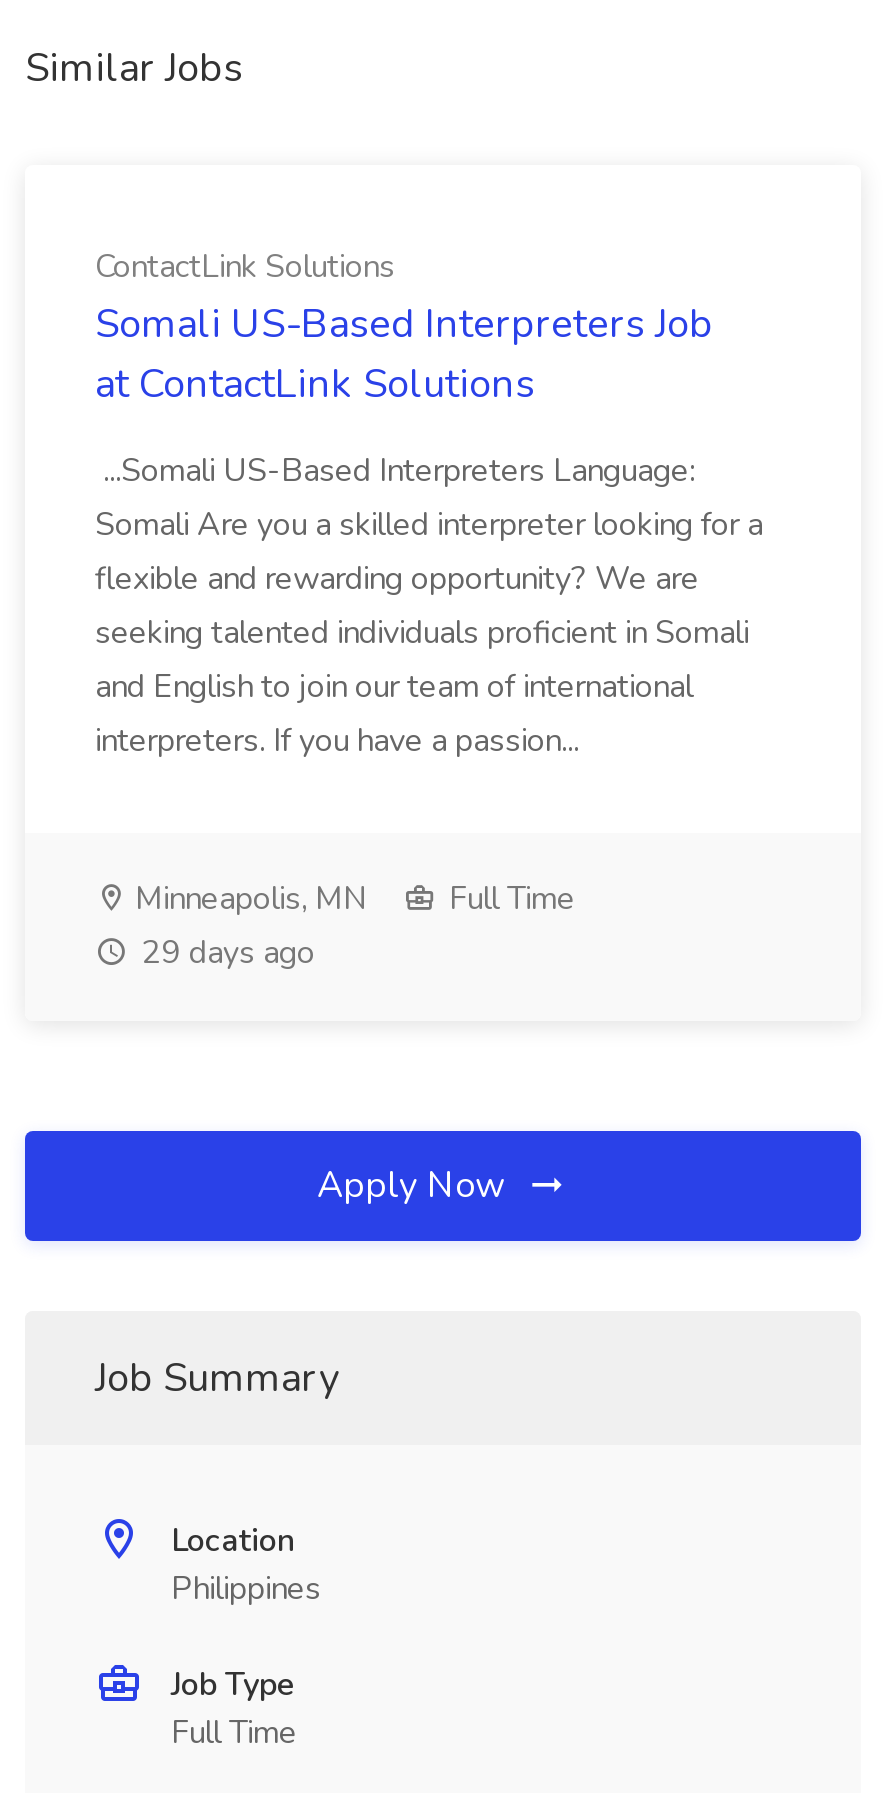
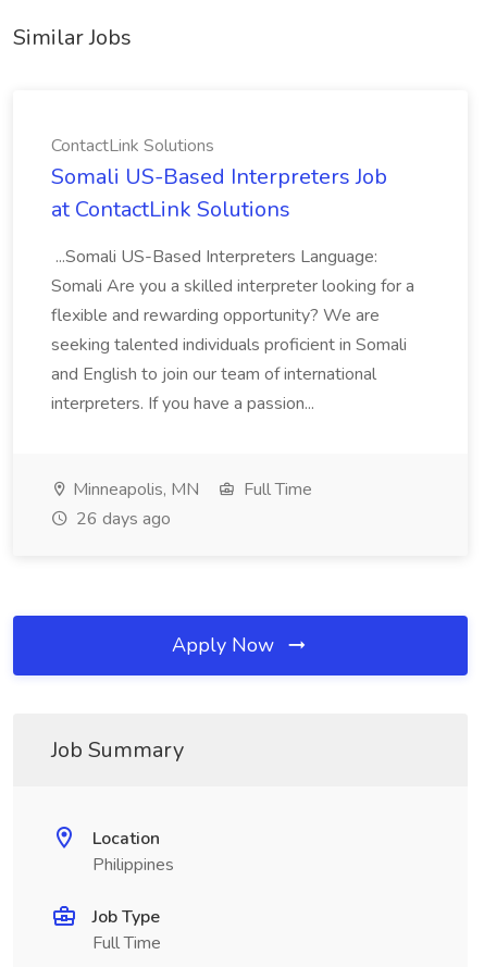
[133,931,315,975] 29 days ago -> [72,507,171,531] 26 days ago

